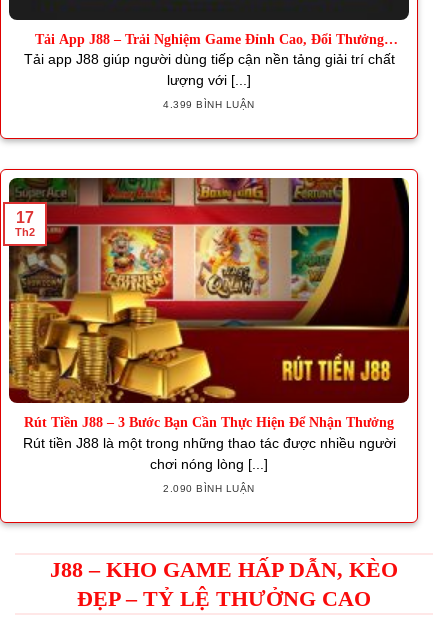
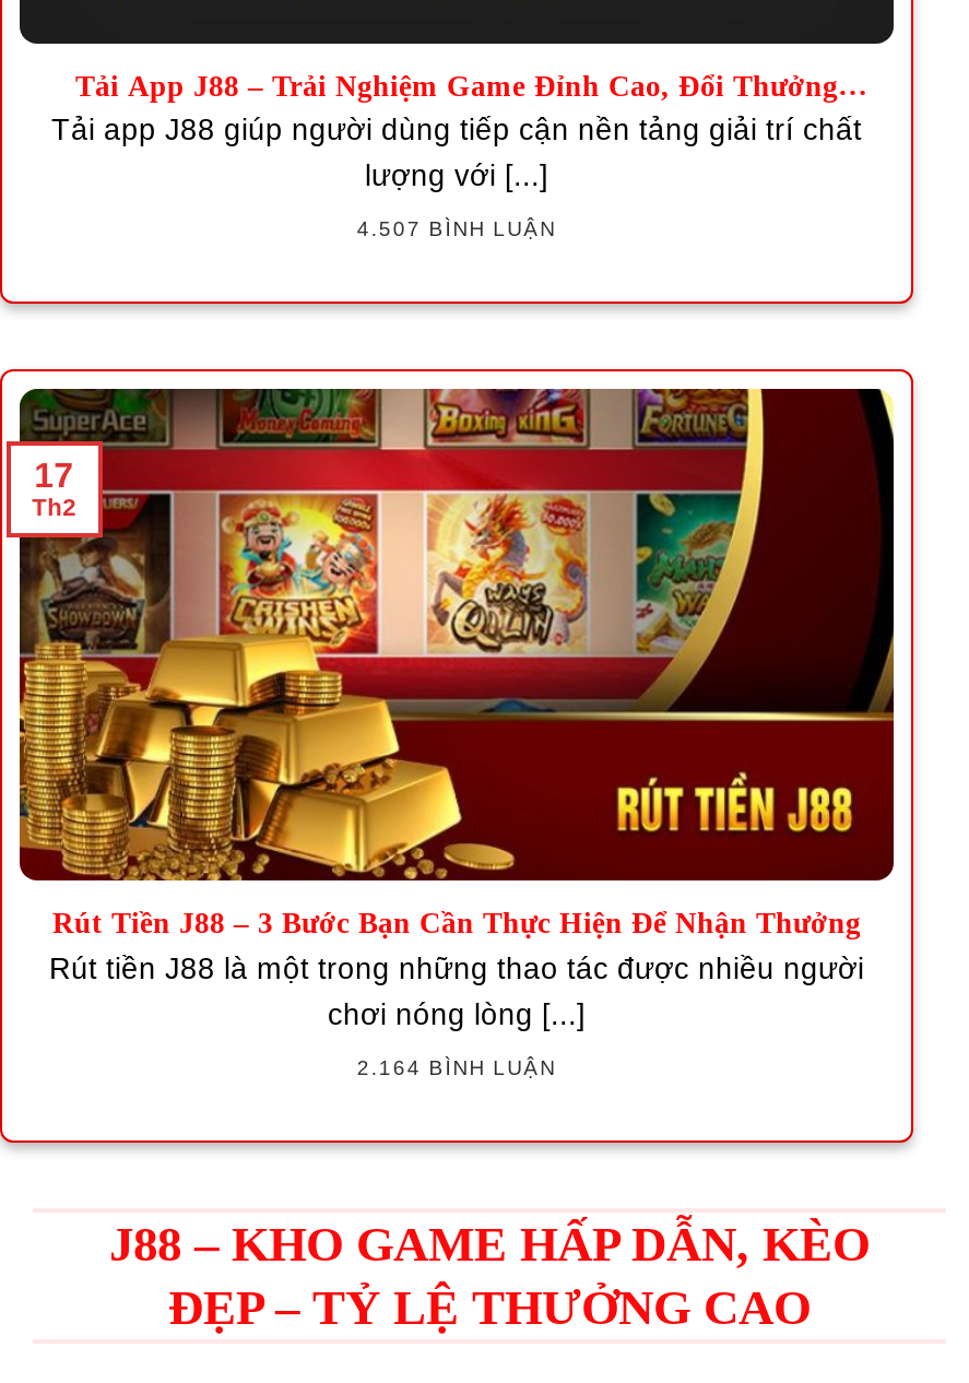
[163,99,255,110] 4.399 BÌNH LUẬN -> [357,217,556,241] 4.507 BÌNH LUẬN
[163,483,255,494] 2.090 BÌNH LUẬN -> [357,1055,556,1079] 2.164 BÌNH LUẬN

